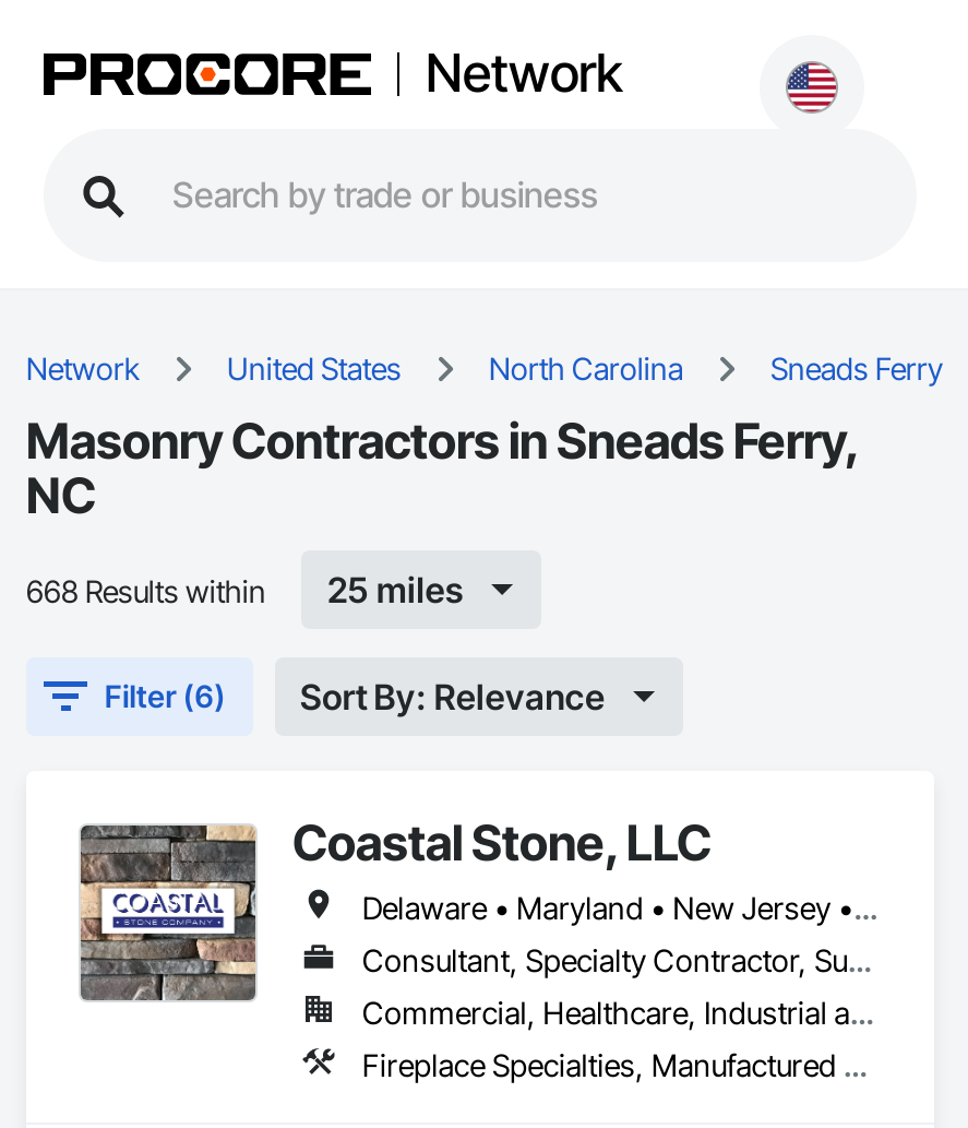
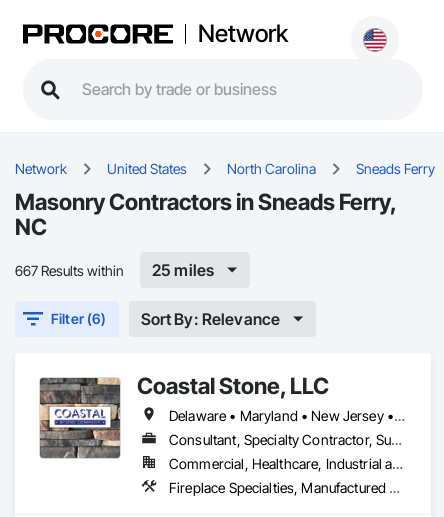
[26,571,266,608] 668 Results within -> [15,261,124,278] 667 Results within

